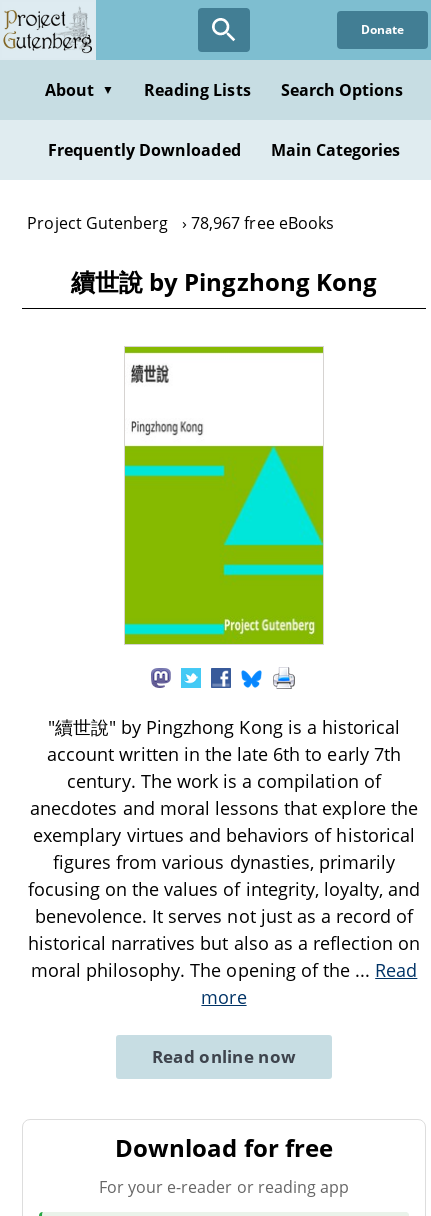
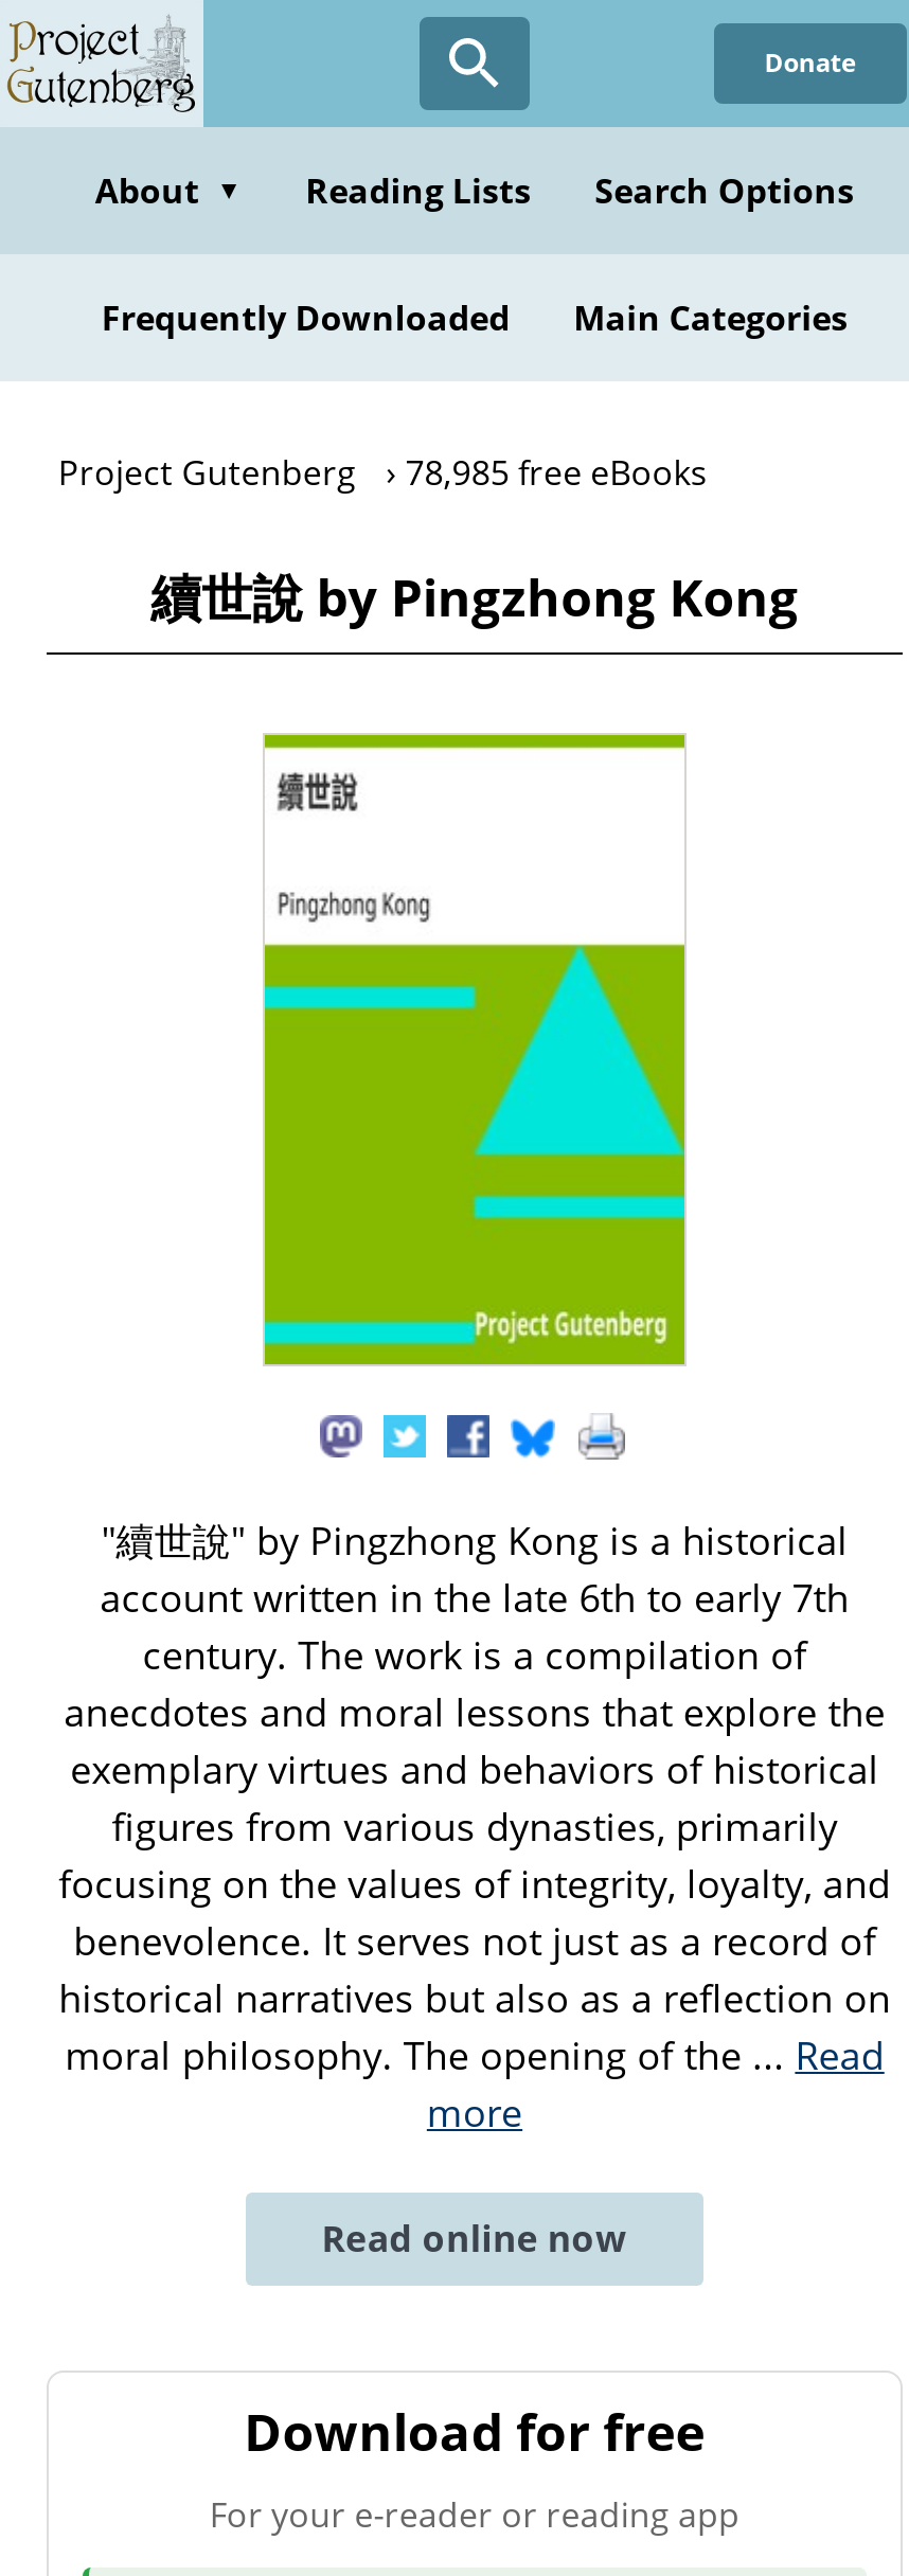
[27,212,334,234] Project Gutenberg 78,967 free eBooks -> [58,449,707,496] Project Gutenberg 78,985 free eBooks

